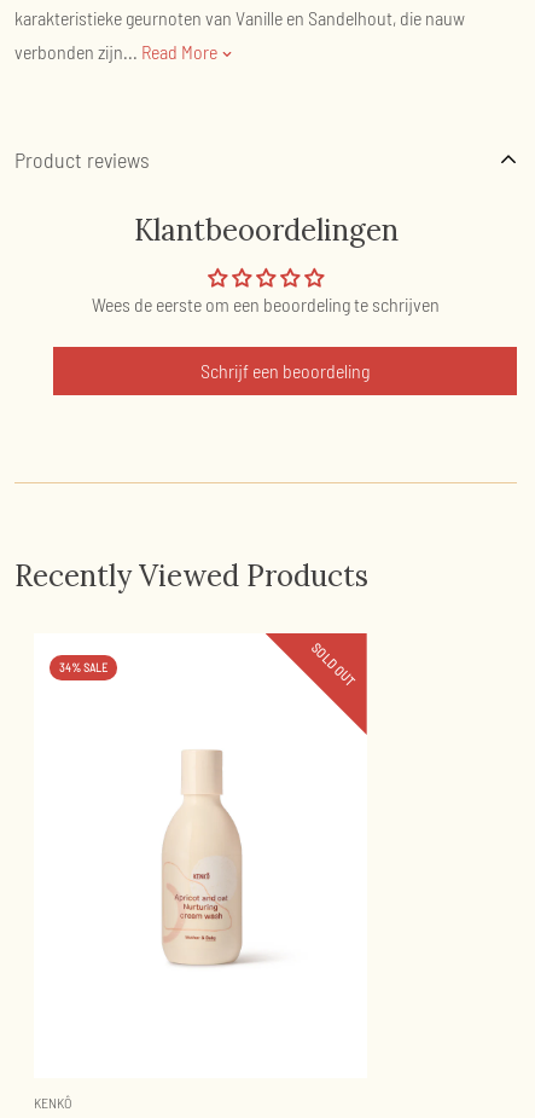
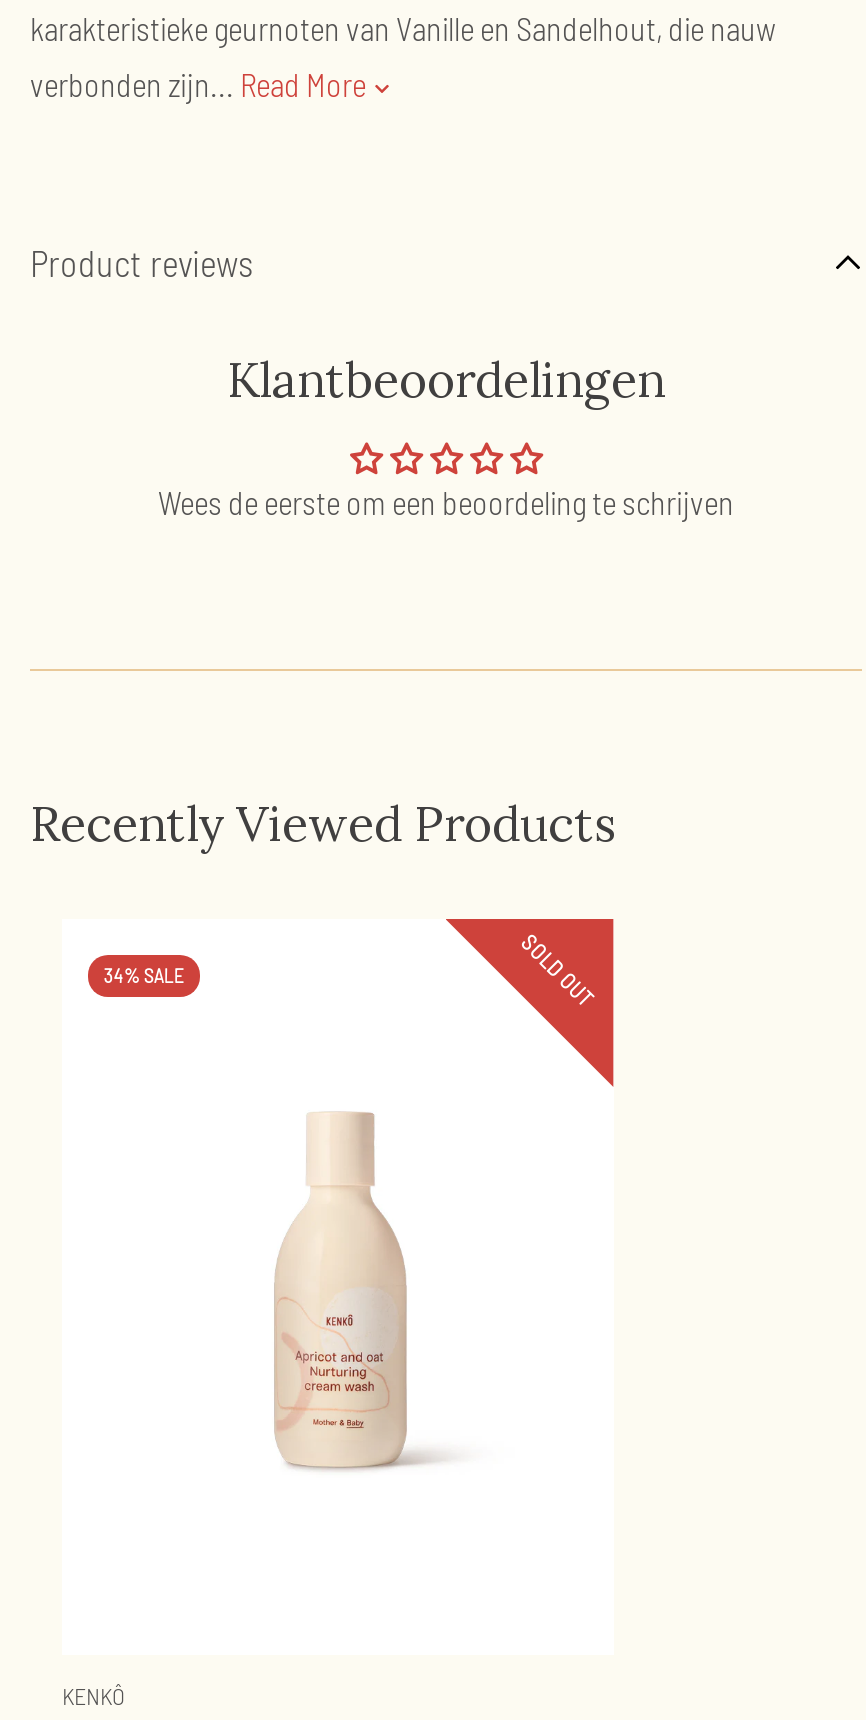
[200,359,370,382] Schrijf een beoordeling -> none

